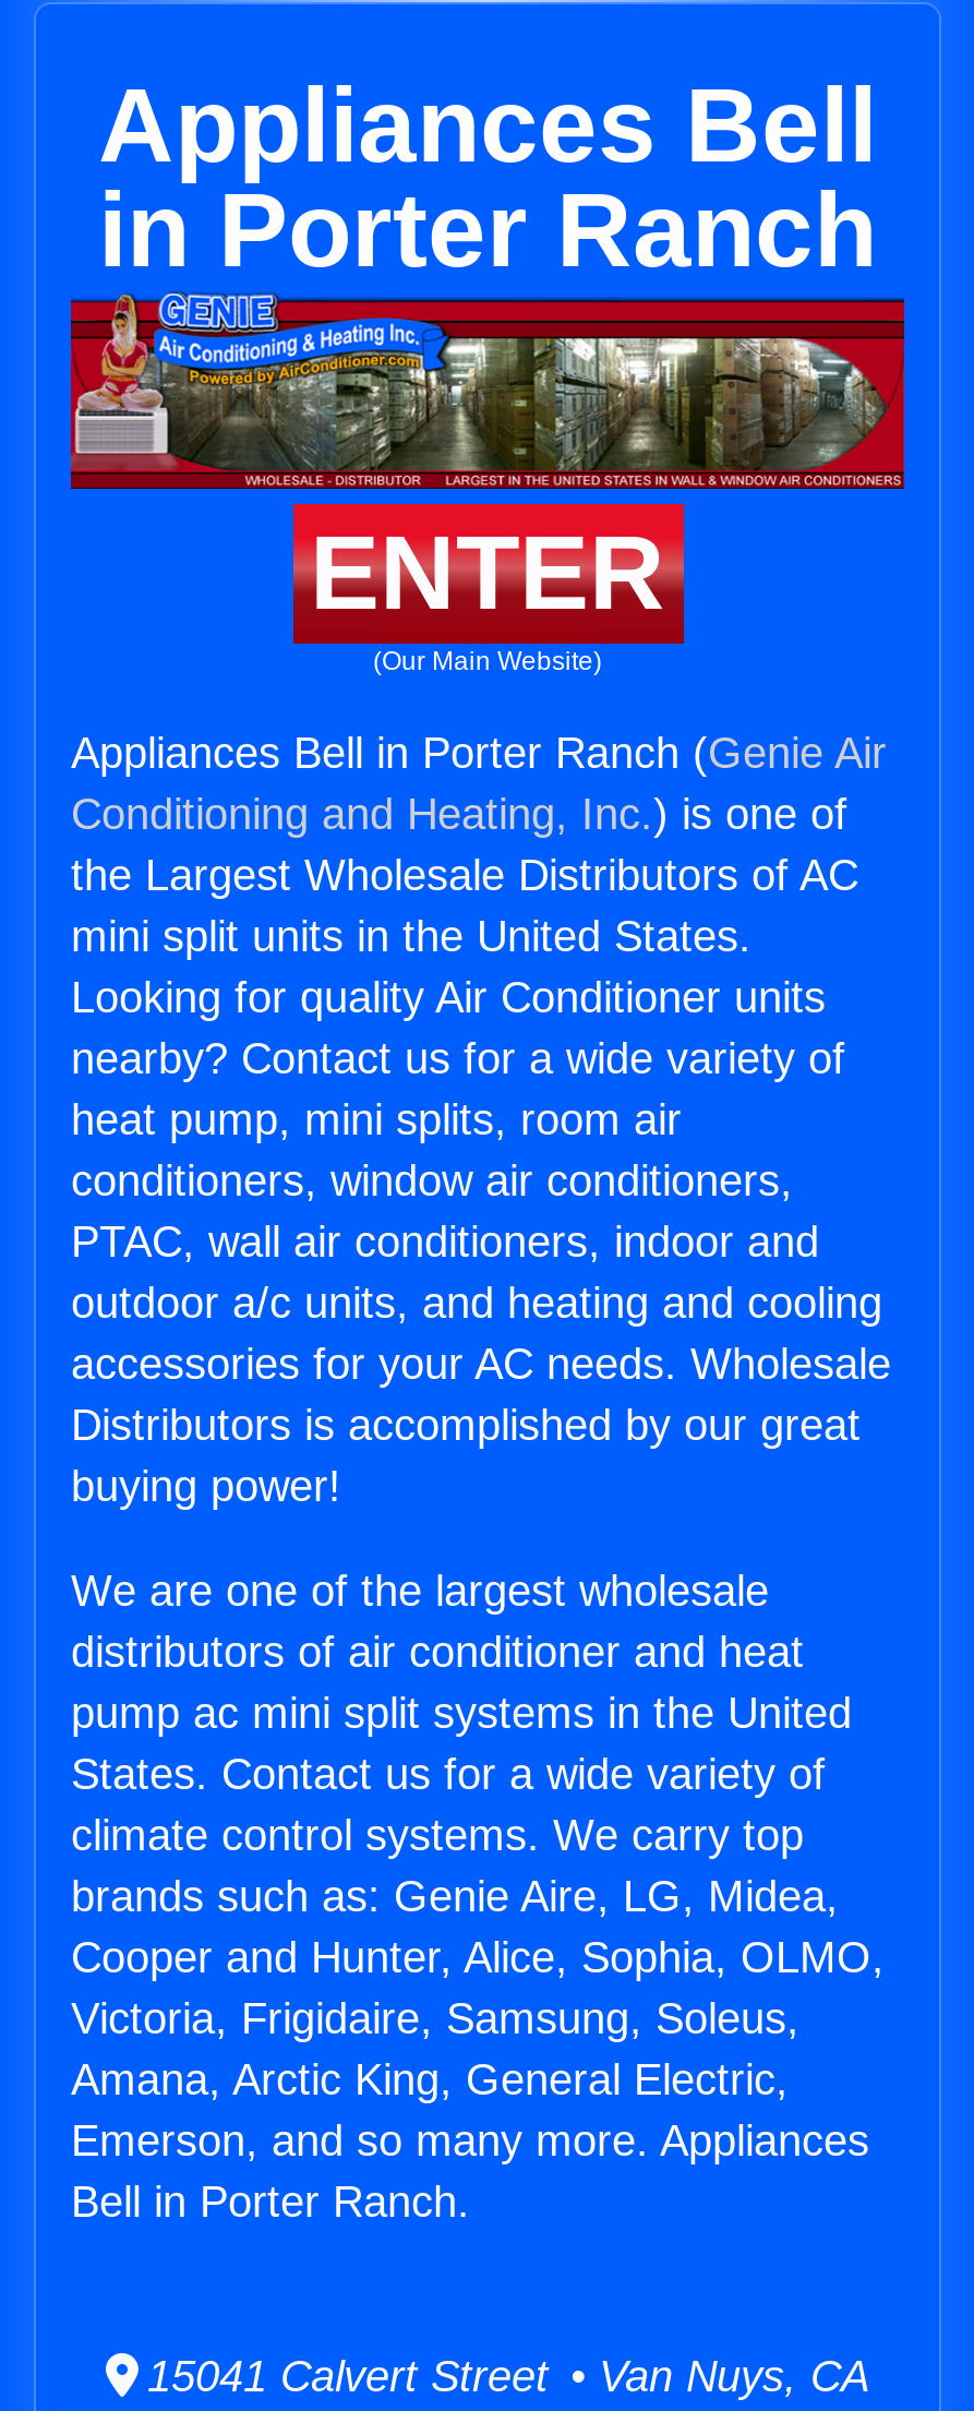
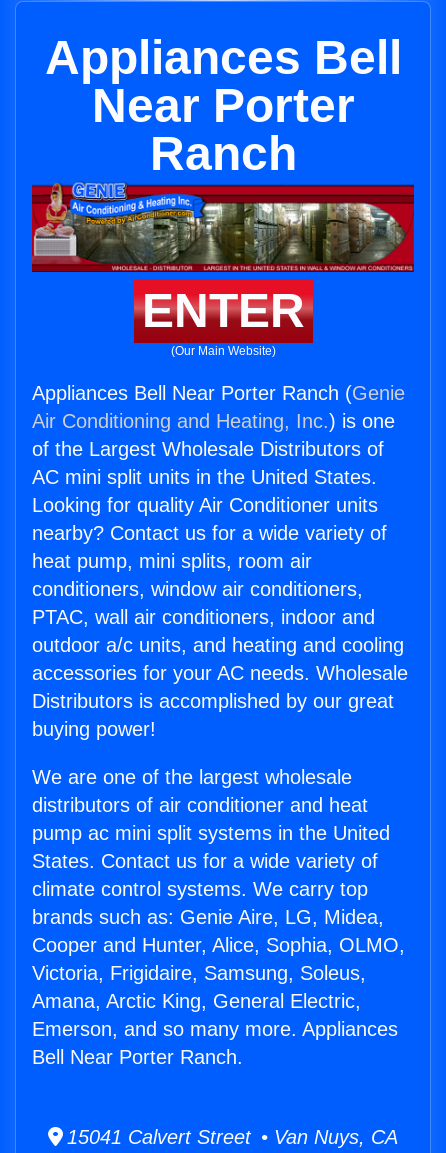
[98,172,877,288] in Porter Ranch -> [91,79,354,180] Near Porter | Ranch
[71,729,887,960] Appliances Bell in Porter Ranch (Genie Air | Conditioning and Heating, Inc.) is one of | the Largest Wholesale Distributors of AC | mini split units in the United States. -> [32,382,405,488] Appliances Bell Near Porter Ranch (Genie | Air Conditioning and Heating, Inc.) is one | of the Largest Wholesale Distributors of | AC mini split units in the United States.
[71,2178,470,2226] Bell in Porter Ranch. -> [32,1046,243,1068] Bell Near Porter Ranch.

